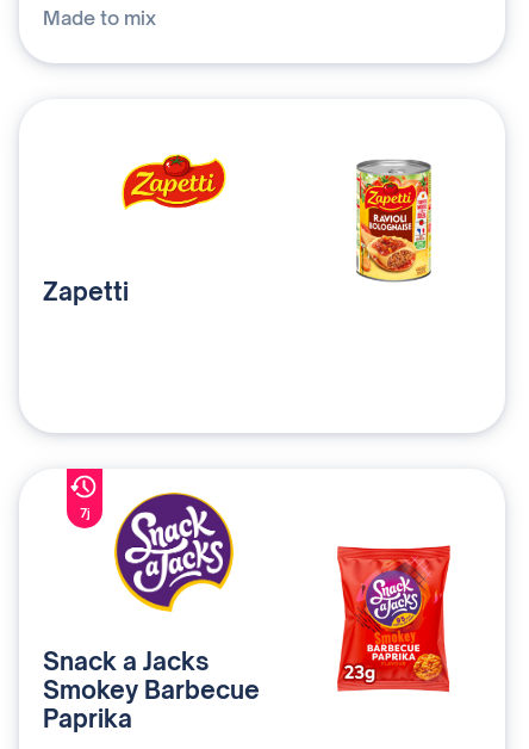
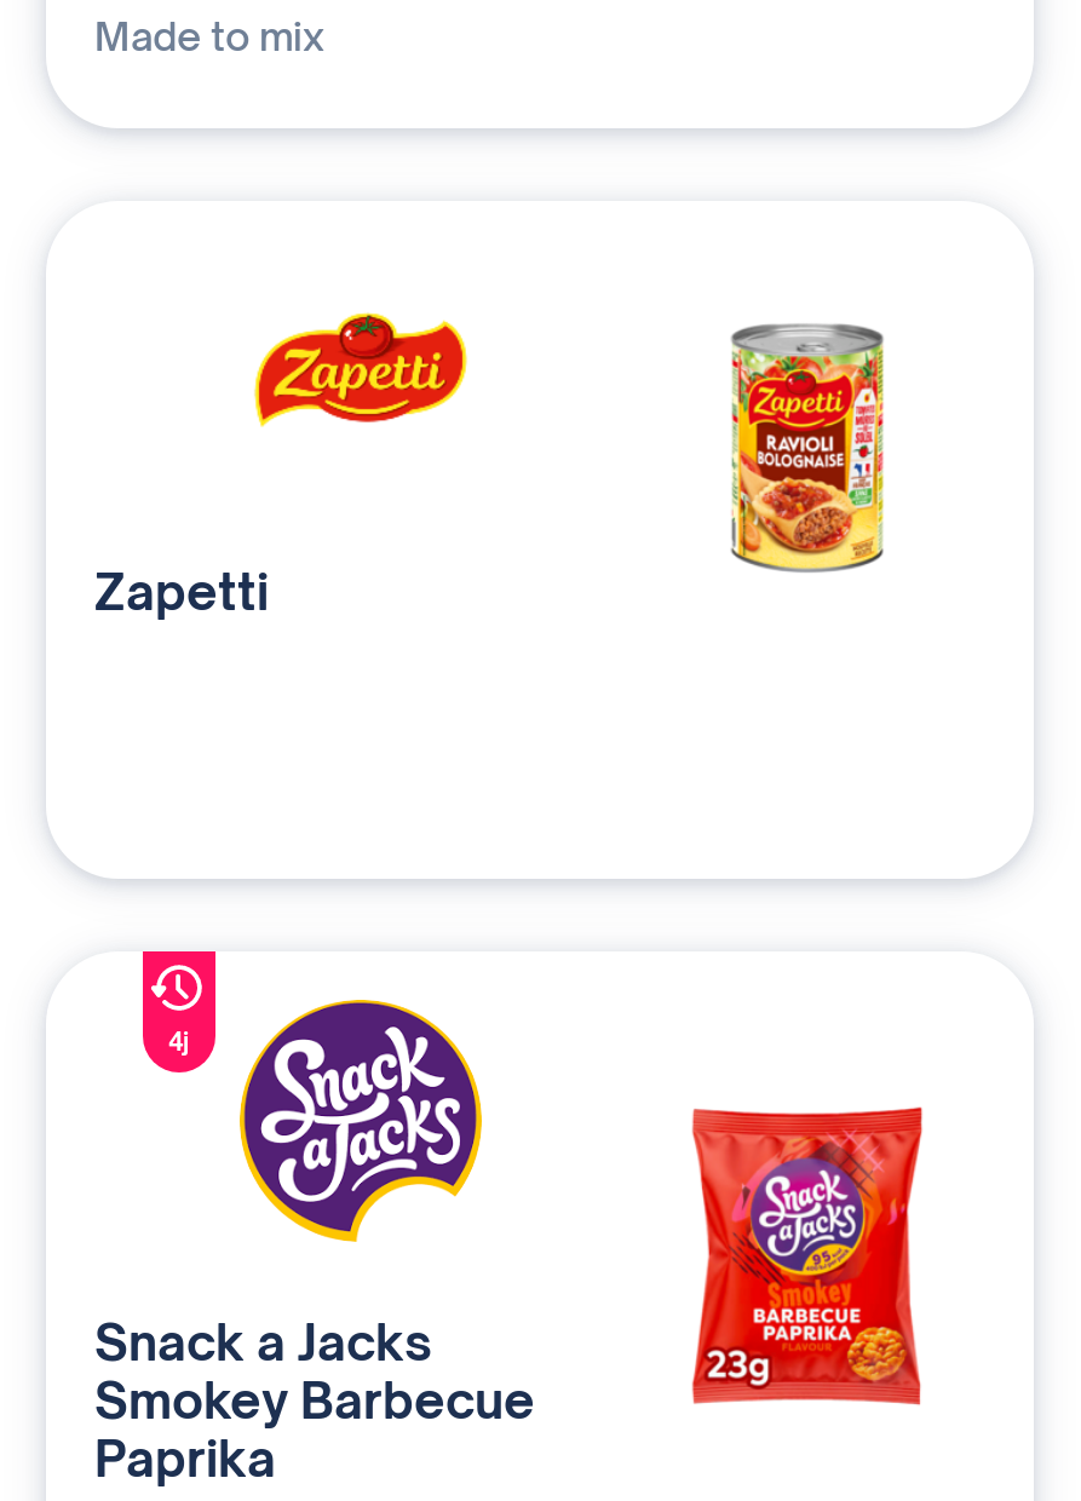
[79,506,90,520] 7j -> [168,1026,190,1056] 4j

